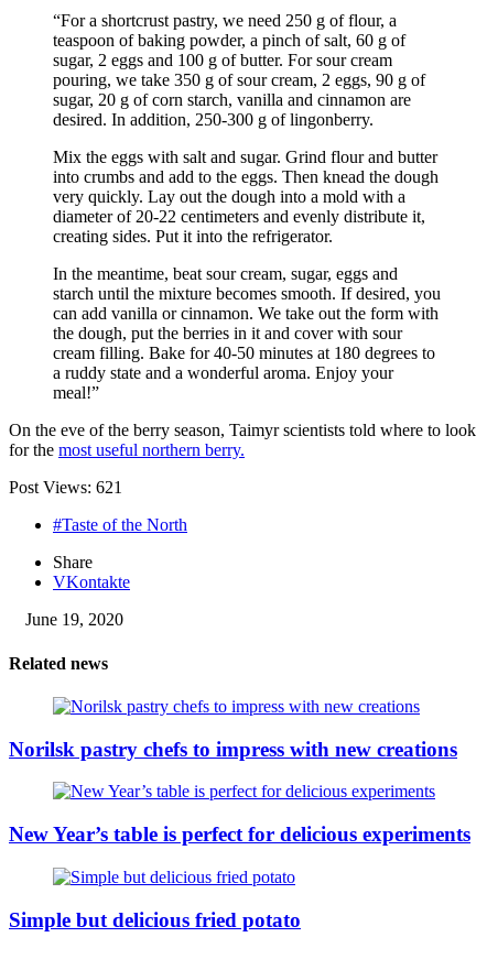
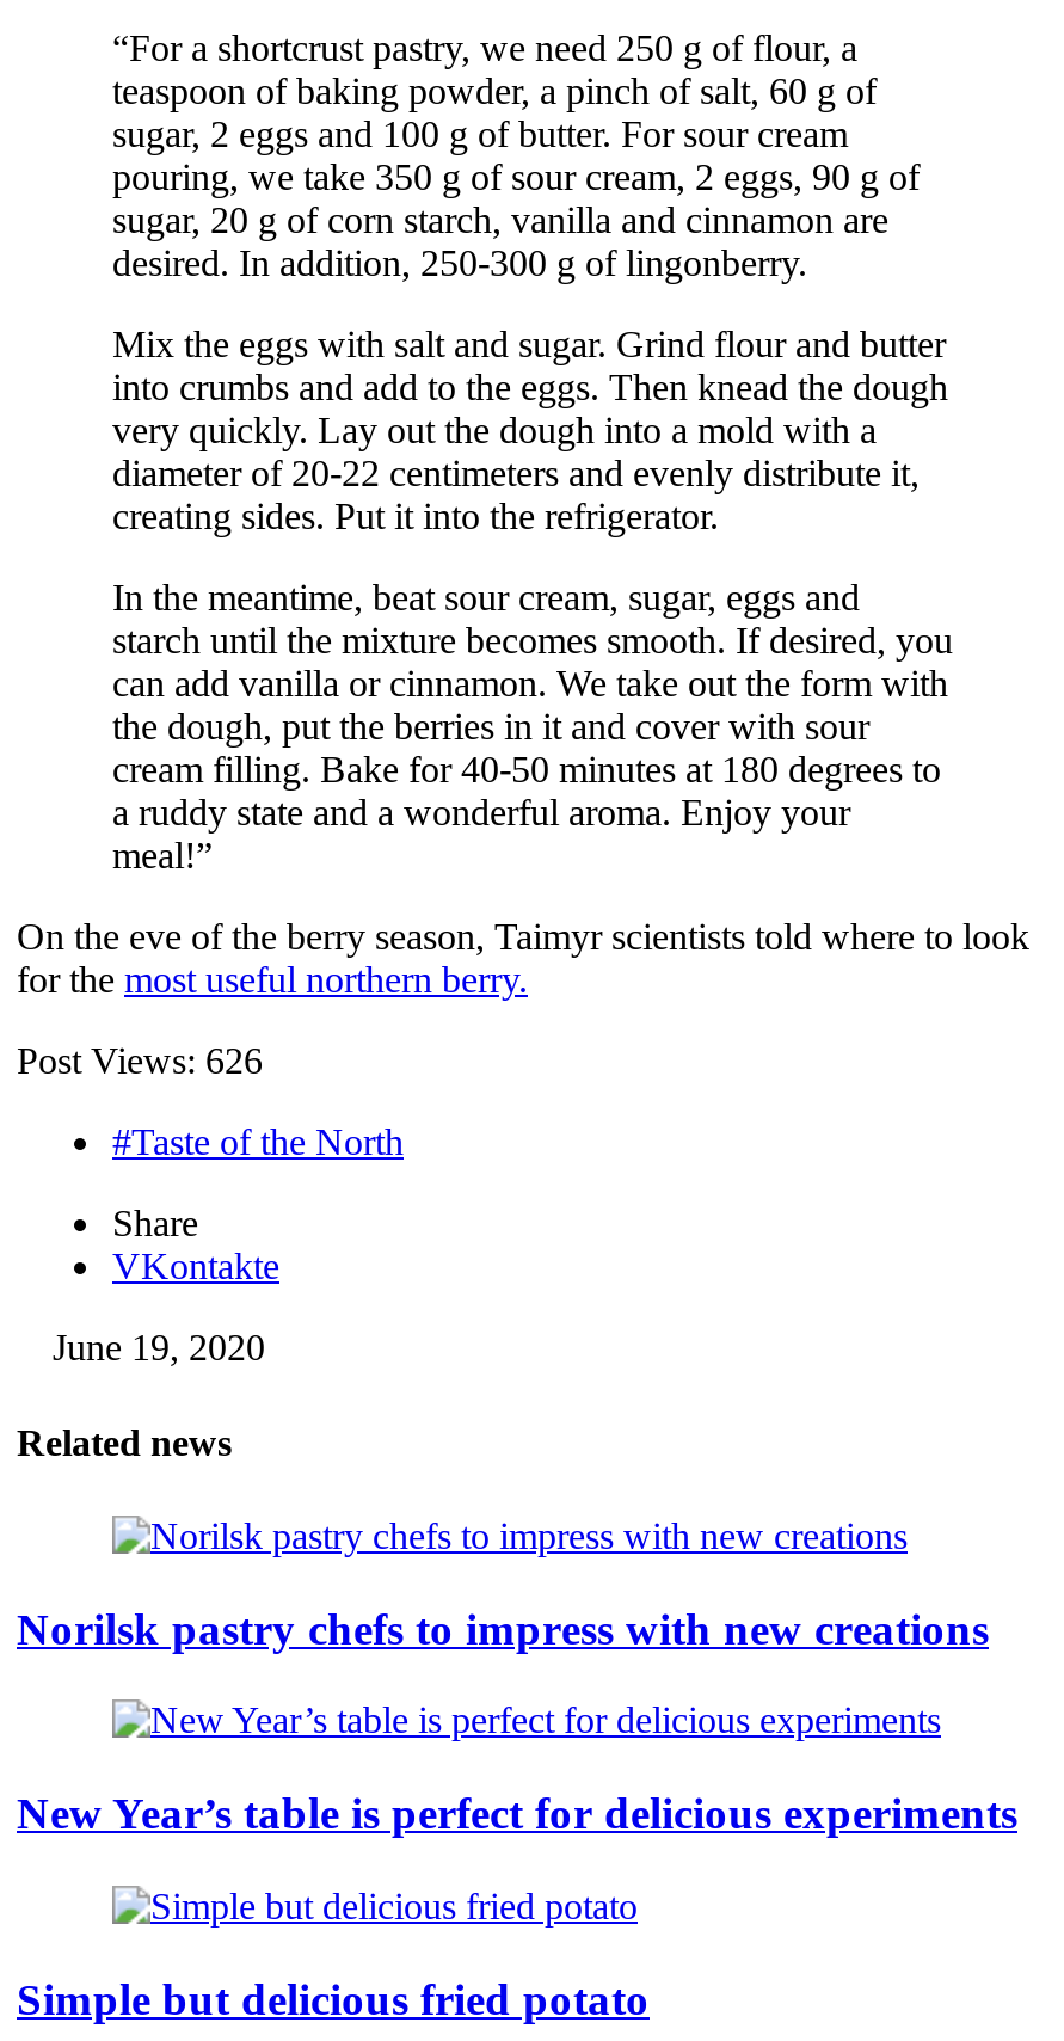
[9,478,122,497] Post Views: 621 -> [17,1041,263,1082] Post Views: 626

